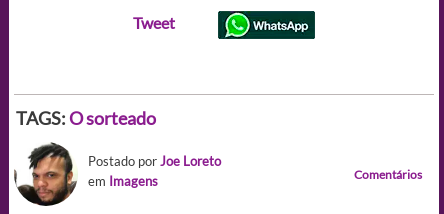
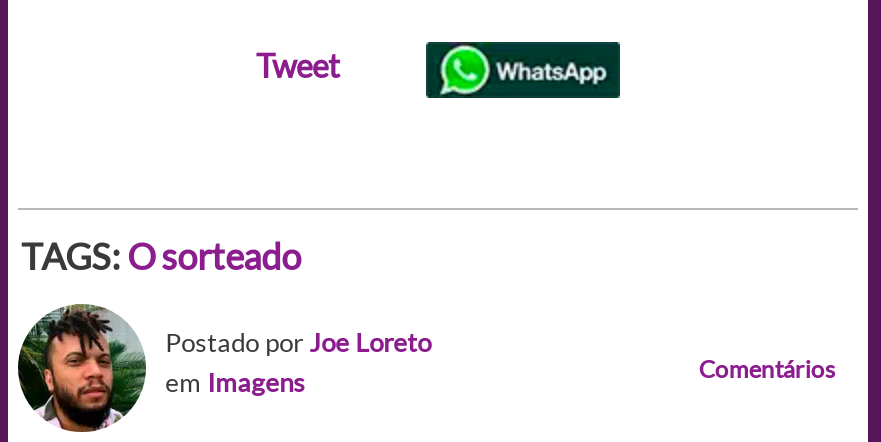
[13,142,78,206] [image] -> [18,302,148,432] [image]

